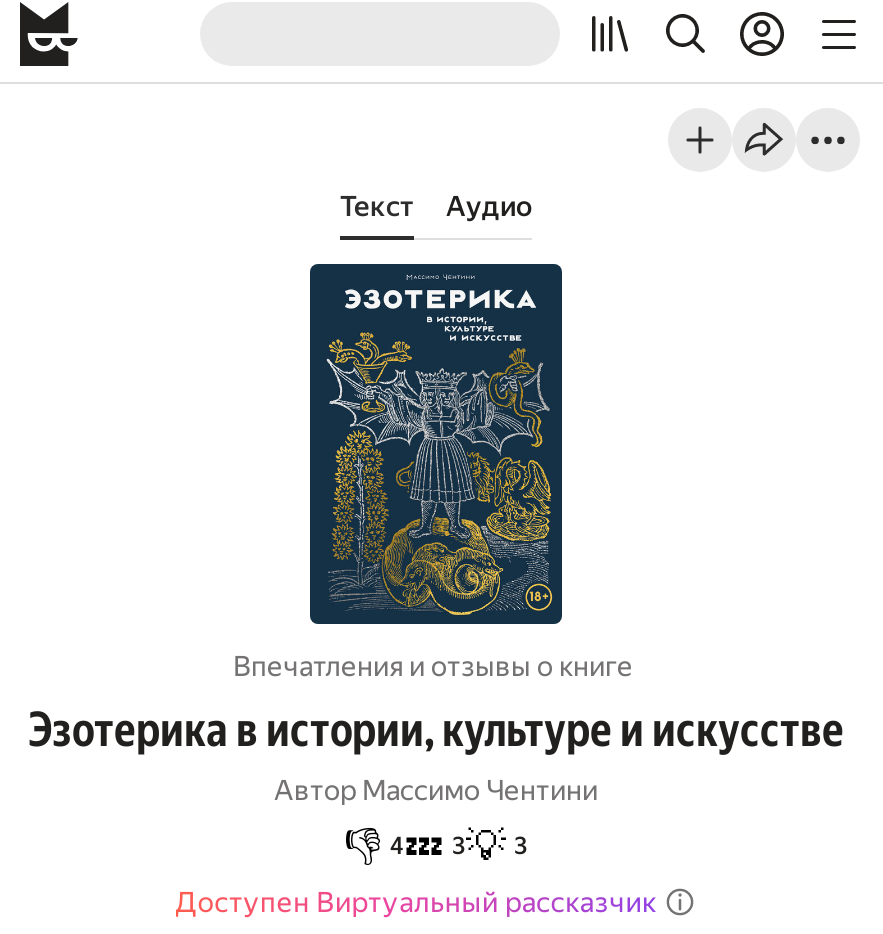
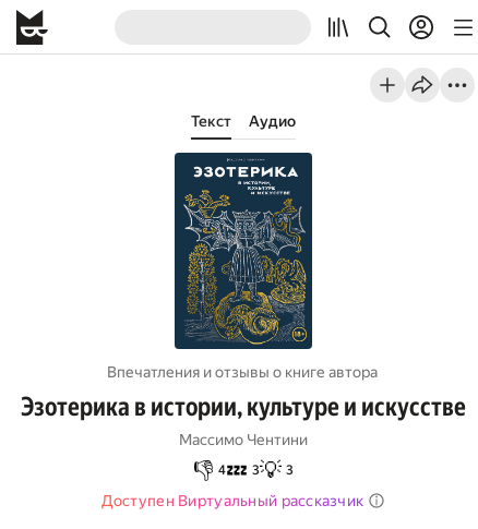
[233,650,633,682] Впечатления и отзывы о книге -> [106,363,377,381] Впечатления и отзывы о книге автора
[274,774,598,806] Автор Массимо Чентини -> [179,431,308,448] Массимо Чентини

